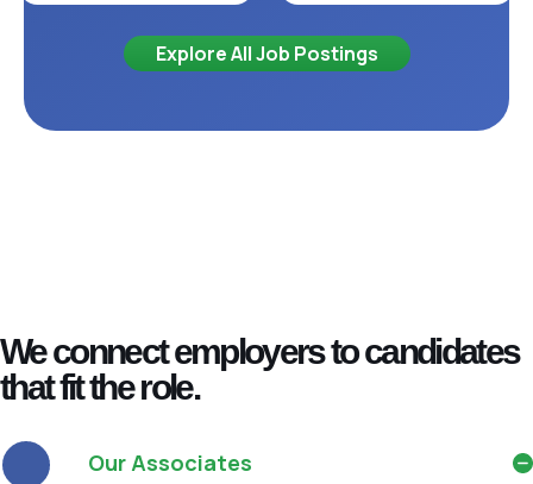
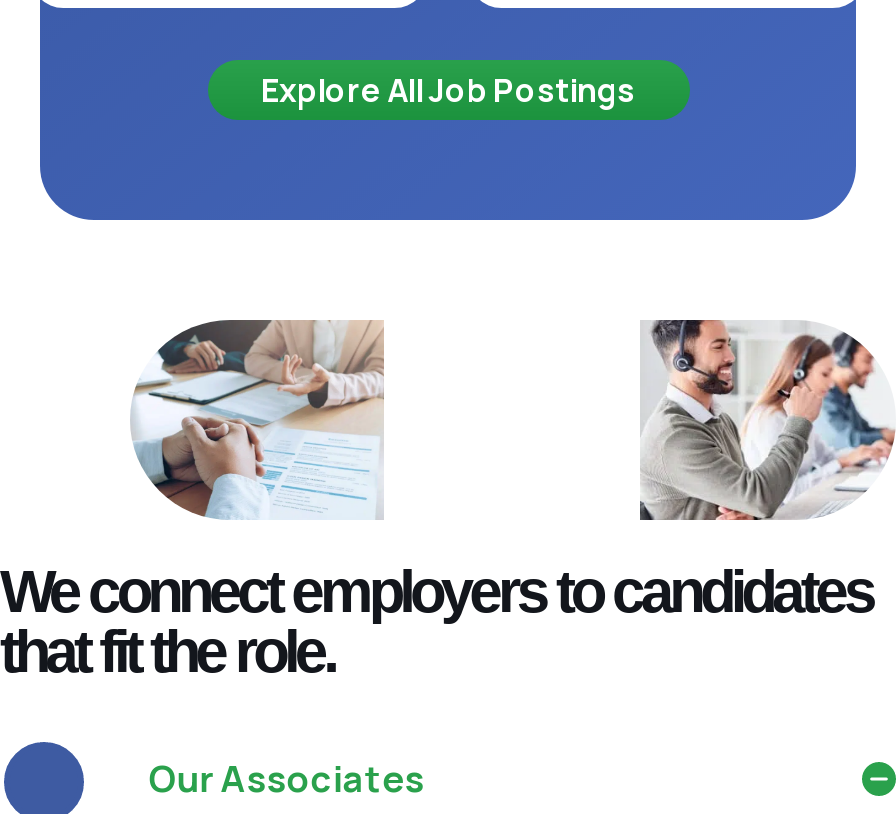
none -> [130,318,386,520] [image]
none -> [638,318,890,522] [image]

